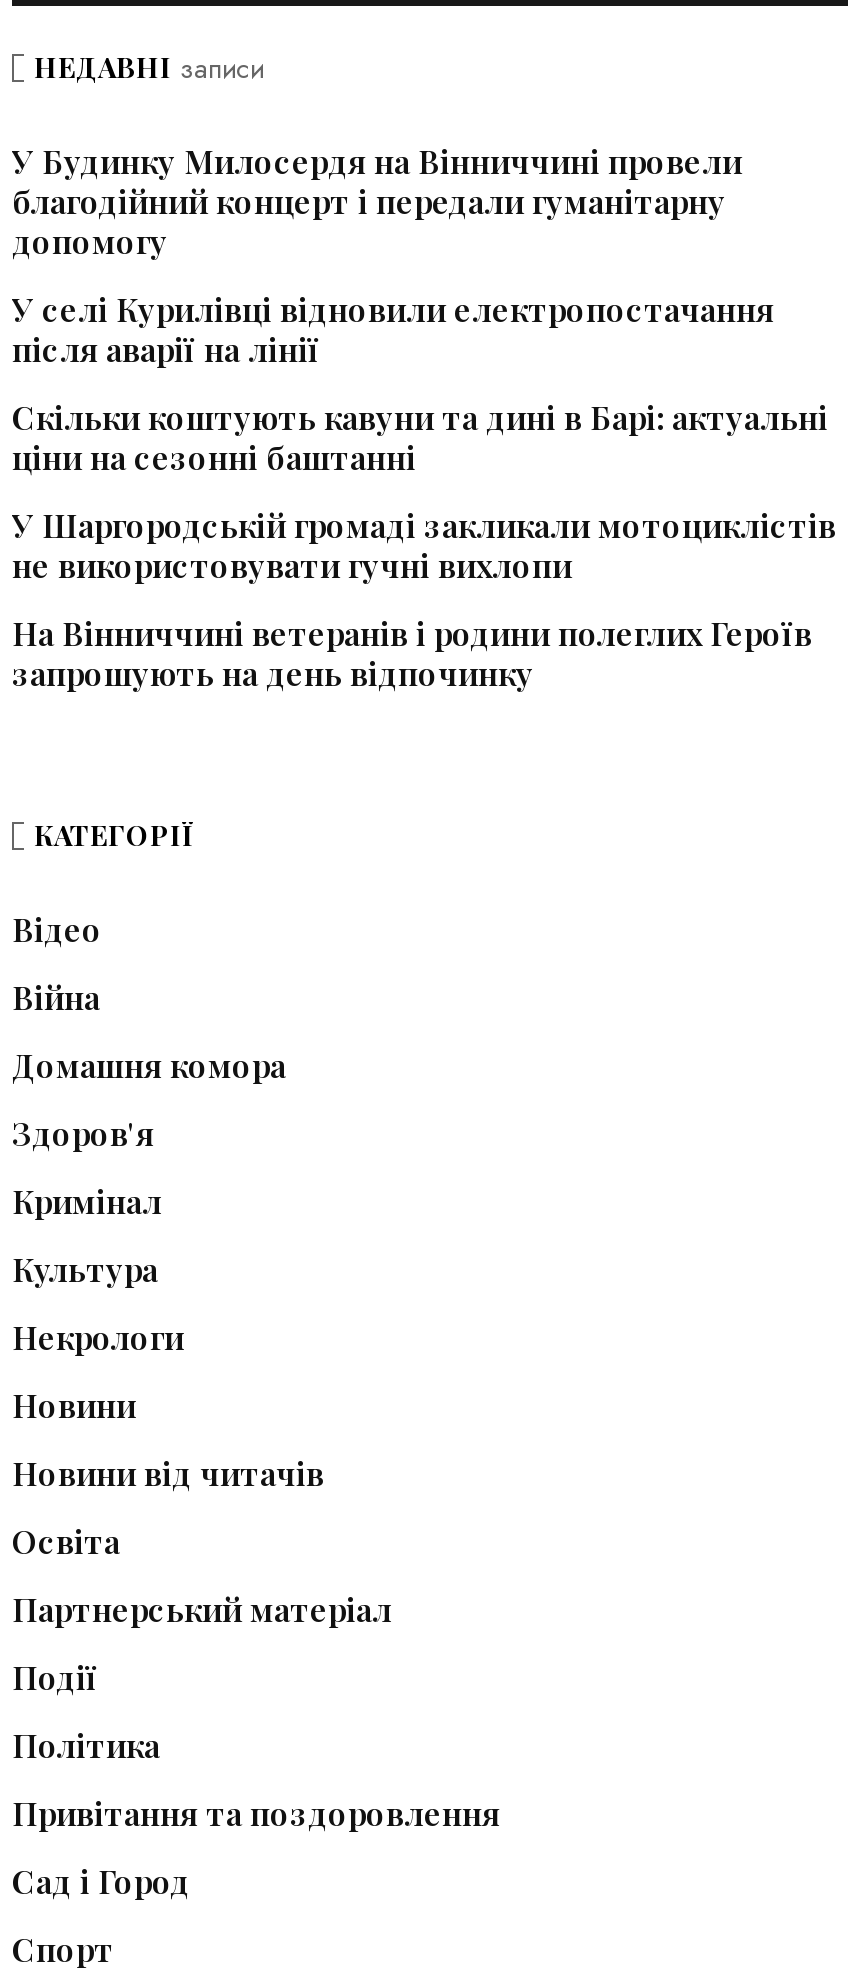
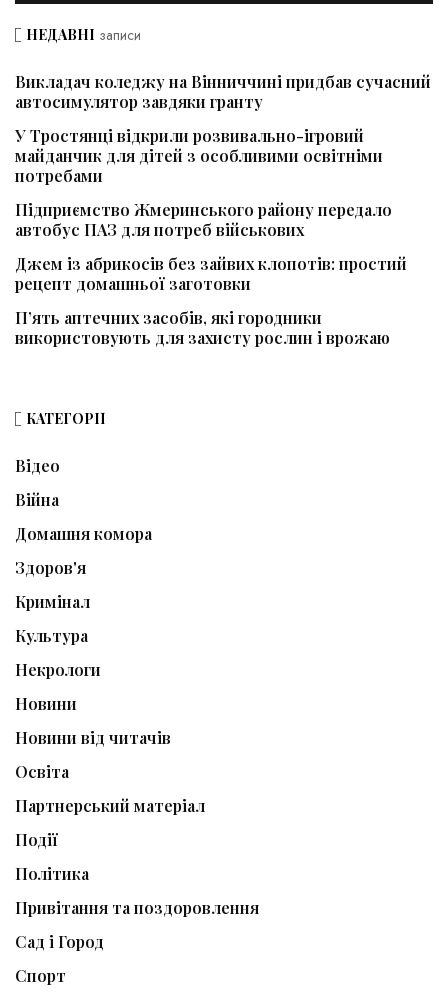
[12,141,742,263] У Будинку Милосердя на Вінниччині провели | благодійний концерт і передали гуманітарну | допомогу -> [15,71,431,112] Викладач коледжу на Вінниччині придбав сучасний | автосимулятор завдяки гранту
[12,289,774,371] У селі Курилівці відновили електропостачання | після аварії на лінії -> [15,125,383,186] У Тростянці відкрили розвивально-ігровий | майданчик для дітей з особливими освітніми | потребами
[12,397,828,479] Скільки коштують кавуни та дині в Барі: актуальні | ціни на сезонні баштанні -> [15,199,392,240] Підприємство Жмеринського району передало | автобус ПАЗ для потреб військових
[12,505,836,587] У Шаргородській громаді закликали мотоциклістів | не використовувати гучні вихлопи -> [15,253,407,294] Джем із абрикосів без зайвих клопотів: простий | рецепт домашньої заготовки
[12,613,812,695] На Вінниччині ветеранів і родини полеглих Героїв | запрошують на день відпочинку -> [15,307,390,348] П’ять аптечних засобів, які городники | використовують для захисту рослин і врожаю

